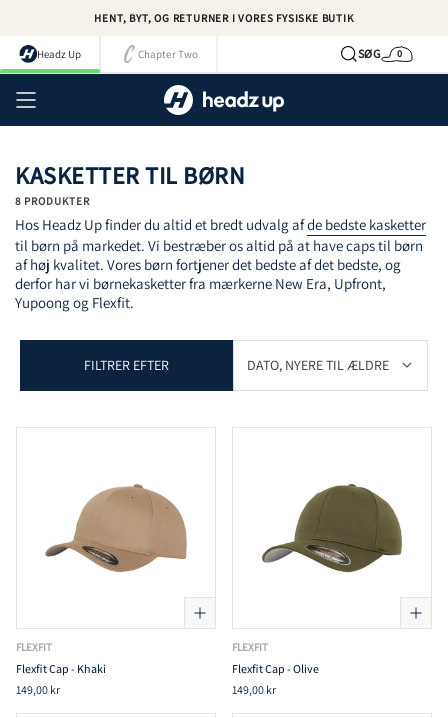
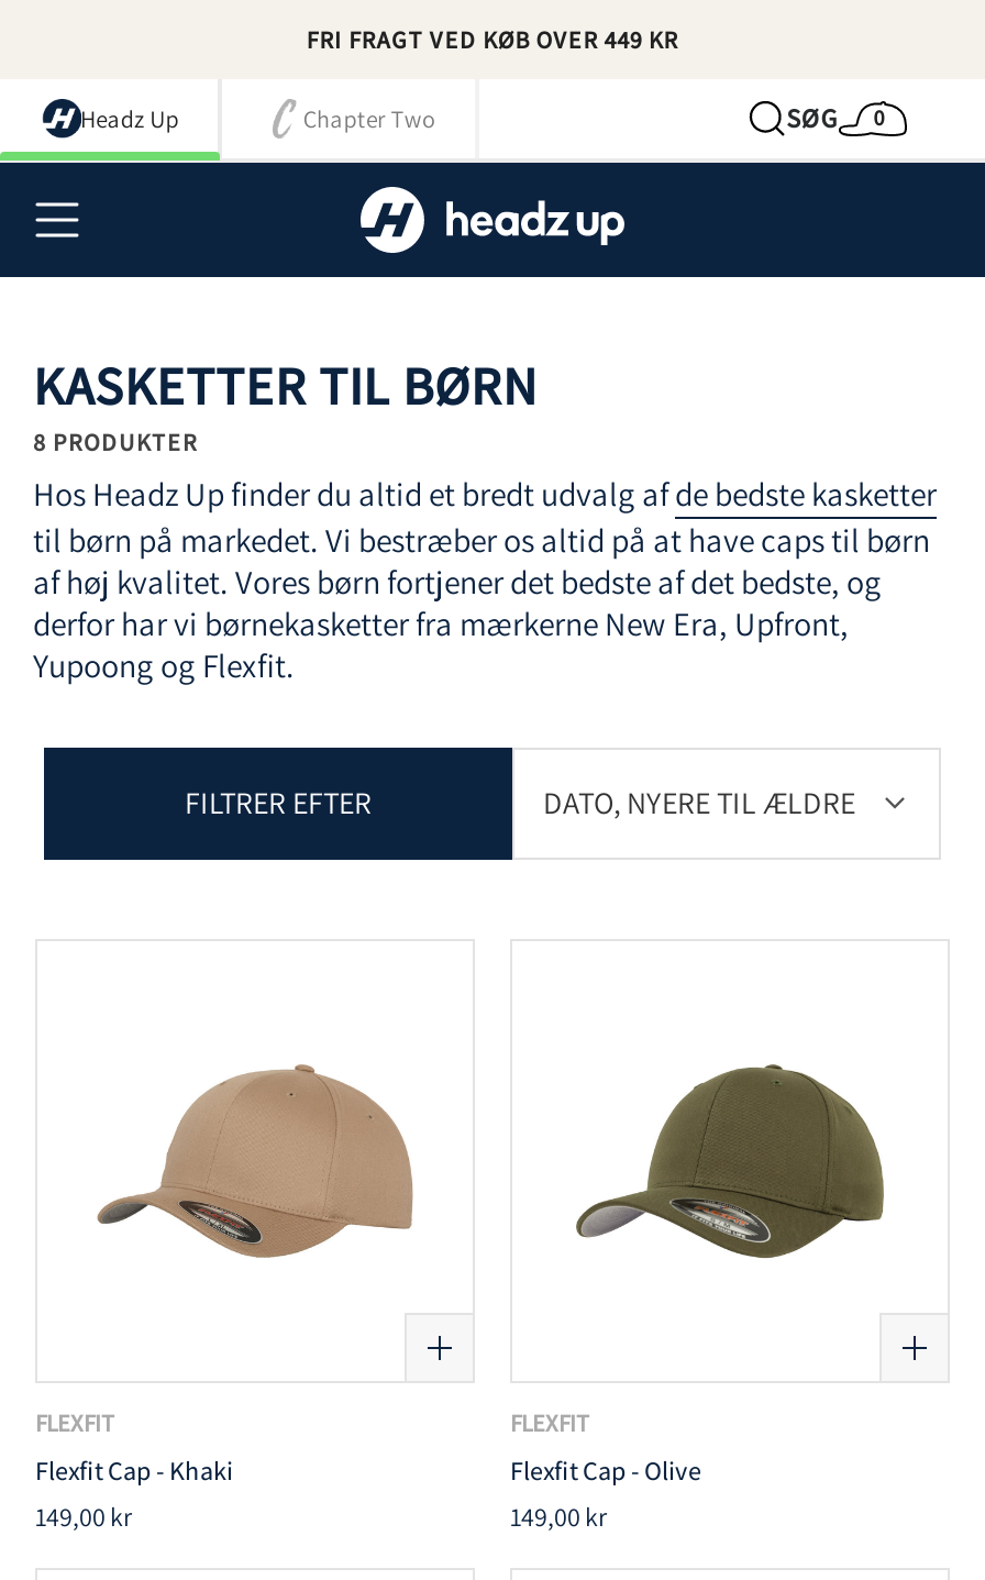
[94,10,354,24] HENT, BYT, OG RETURNER I VORES FYSISKE BUTIK -> [306,23,679,54] FRI FRAGT VED KØB OVER 449 KR

